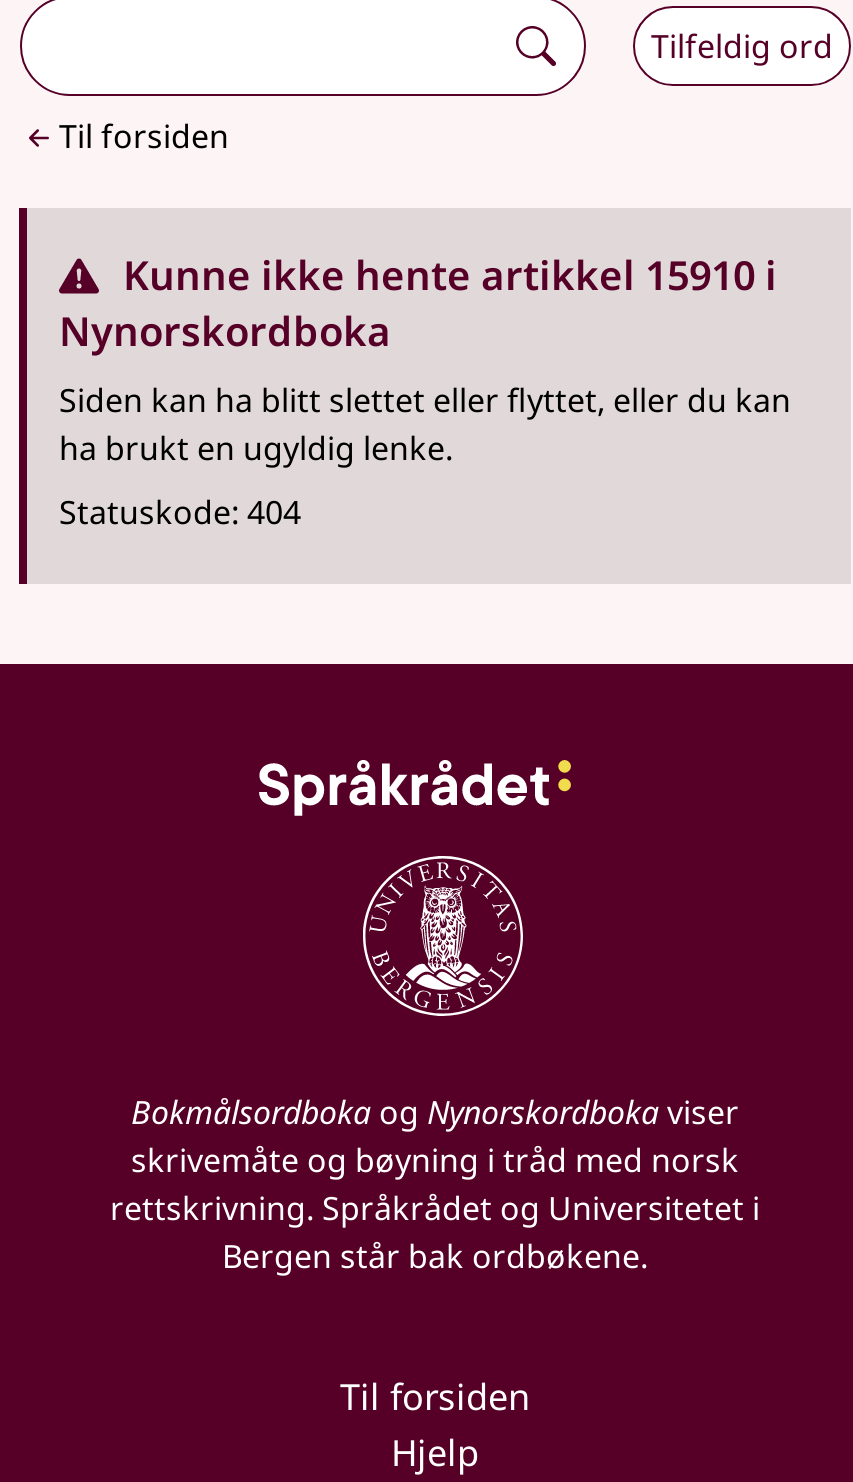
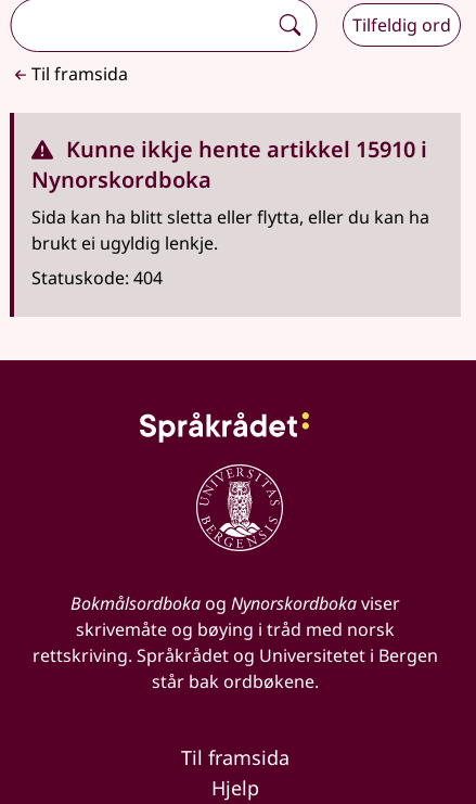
[59,114,229,158] Til forsiden -> [31,62,128,86] Til framsida
[123,248,777,302] Kunne ikke hente artikkel 15910 i -> [66,135,427,164] Kunne ikkje hente artikkel 15910 i
[59,378,791,470] Siden kan ha blitt slettet eller flyttet, eller du kan | ha brukt en ugyldig lenke. -> [31,205,429,255] Sida kan ha blitt sletta eller flytta, eller du kan ha | brukt ei ugyldig lenkje.
[110,1138,760,1278] skrivemåte og bøyning i tråd med norsk | rettskrivning. Språkrådet og Universitetet i | Bergen står bak ordbøkene. -> [33,618,438,694] skrivemåte og bøying i tråd med norsk | rettskriving. Språkrådet og Universitetet i Bergen | står bak ordbøkene.
[340,1372,530,1420] Til forsiden -> [181,745,290,771] Til framsida

